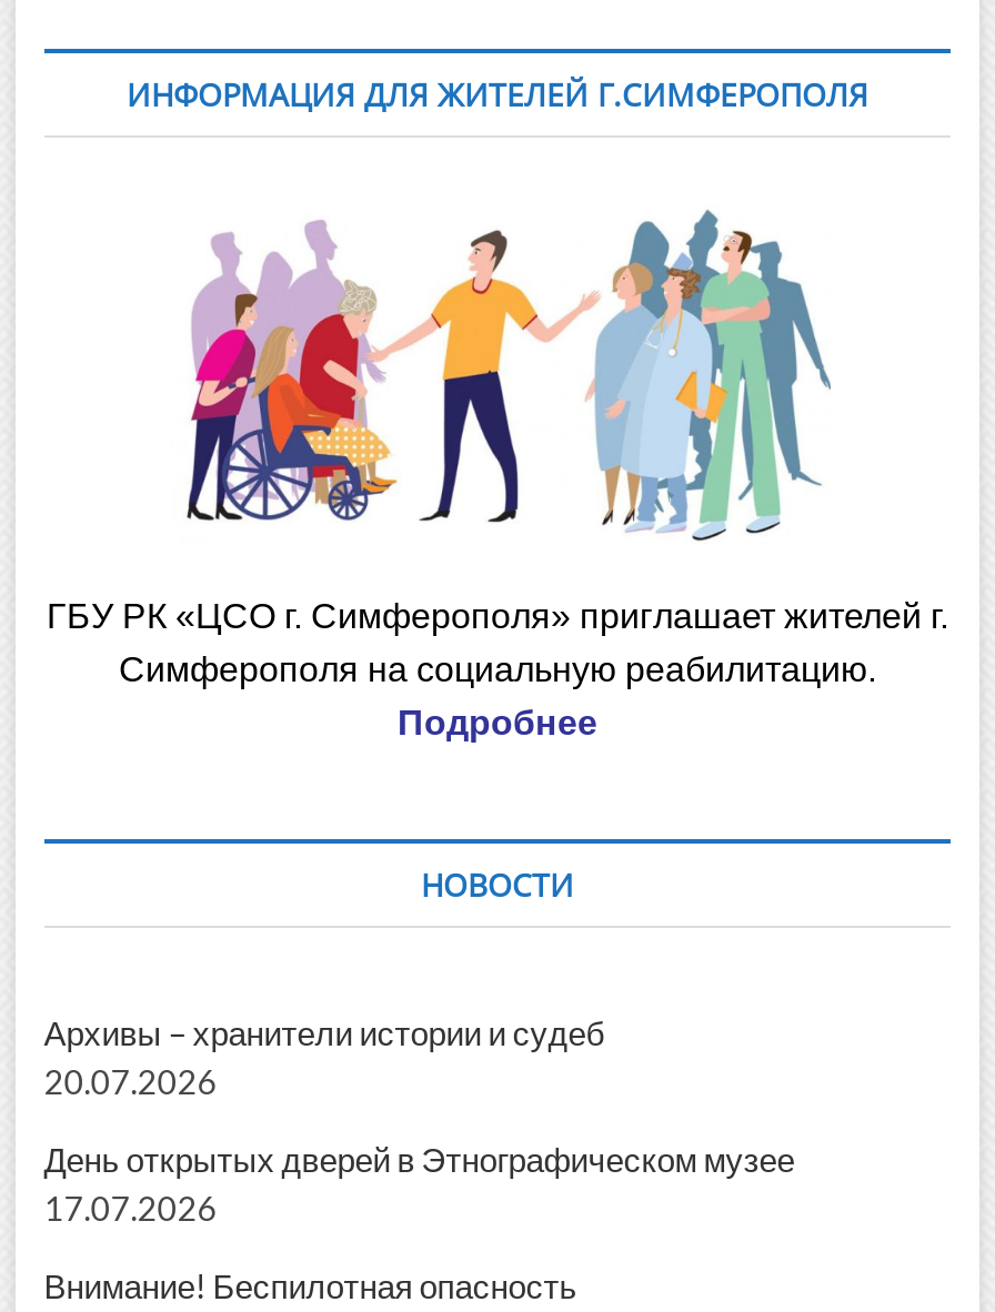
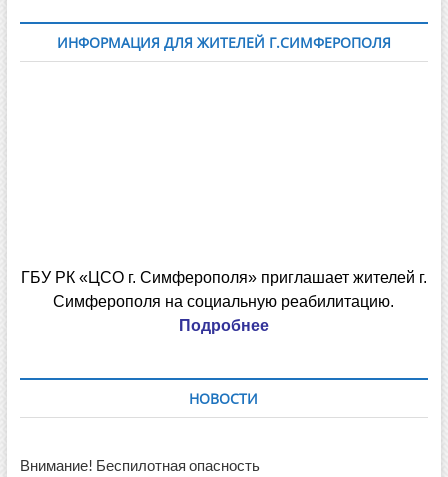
[184,209,833,544] [image] -> none
[44,1012,795,1227] Архивы – хранители истории и судеб | 20.07.2026 | День открытых дверей в Этнографическом музее | 17.07.2026 -> none

